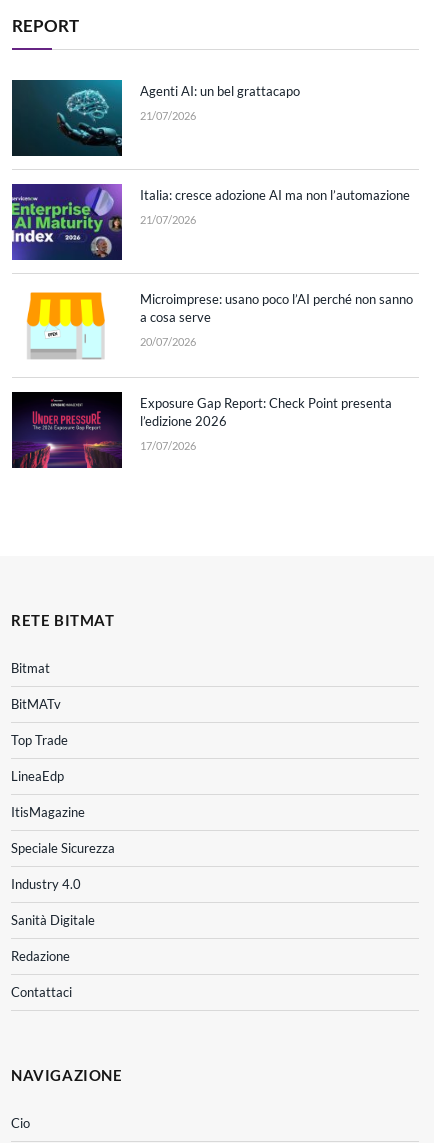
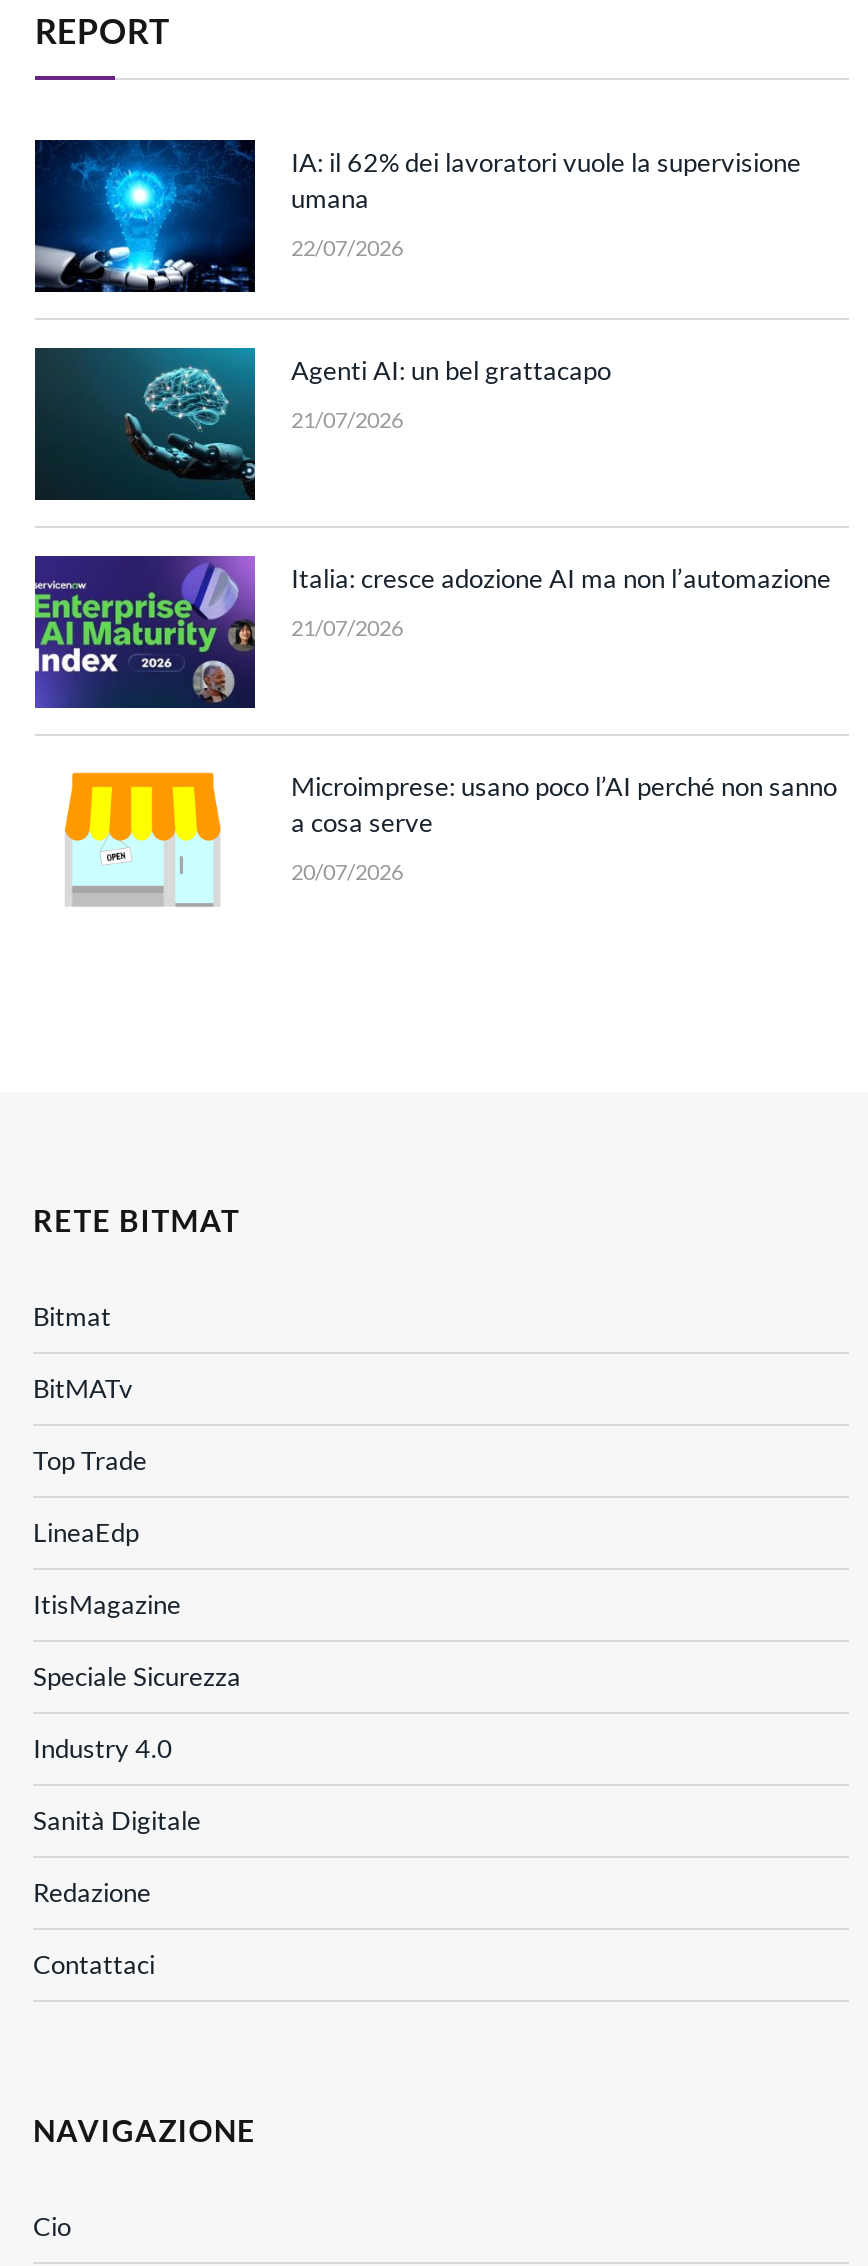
none -> [35,138,801,294] [image] | IA: il 62% dei lavoratori vuole la supervisione | umana | 22/07/2026
moved [15,79,413,348] -> [41,346,837,885]: [image] | Agenti AI: un bel grattacapo | 21/07/2026 | Italia: cresce adozione AI ma non l’automazione | 21/07/2026 | Microimprese: usano poco l’AI perché non sanno | a cosa serve | 20/07/2026
[11,391,392,469] [image] | Exposure Gap Report: Check Point presenta | l’edizione 2026 | 17/07/2026 -> none

